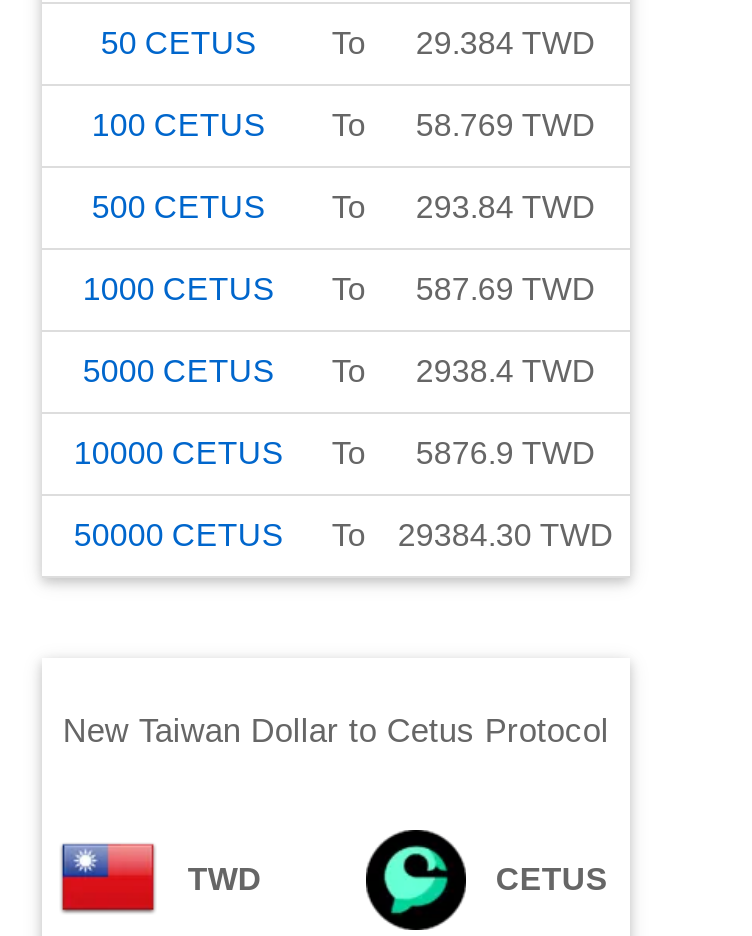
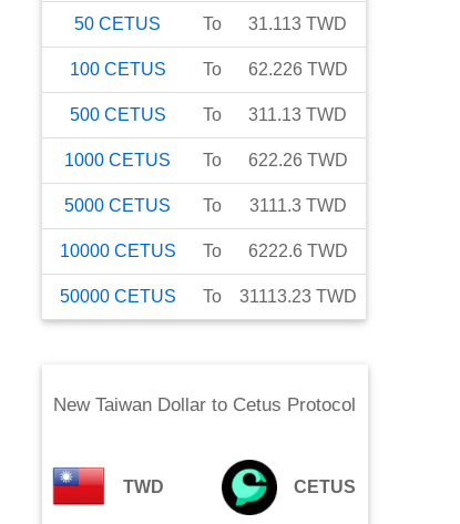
[332,26,596,60] To 29.384 TWD -> [203,14,347,33] To 31.113 TWD
[92,108,596,142] 100 CETUS To 58.769 TWD -> [70,60,348,79] 100 CETUS To 62.226 TWD
[92,190,596,224] 500 CETUS To 293.84 TWD -> [70,105,347,124] 500 CETUS To 311.13 TWD
[83,272,596,306] 1000 CETUS To 587.69 TWD -> [65,151,348,169] 1000 CETUS To 622.26 TWD
[83,354,596,388] 5000 CETUS To 2938.4 TWD -> [65,196,347,215] 5000 CETUS To 3111.3 TWD
[74,436,596,470] 10000 CETUS To 5876.9 TWD -> [60,241,348,260] 10000 CETUS To 6222.6 TWD
[74,518,614,552] 50000 CETUS To 29384.30 TWD -> [60,287,357,306] 50000 CETUS To 31113.23 TWD

